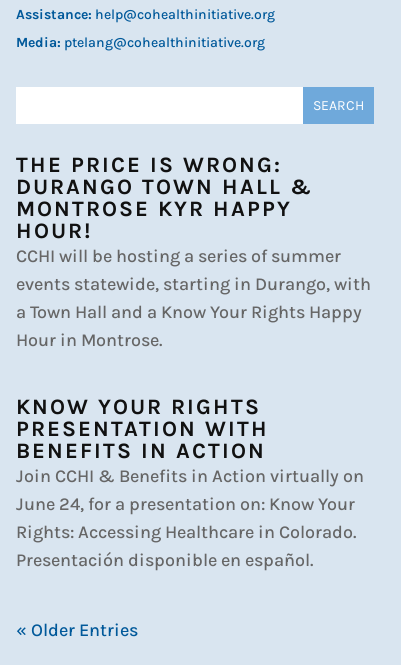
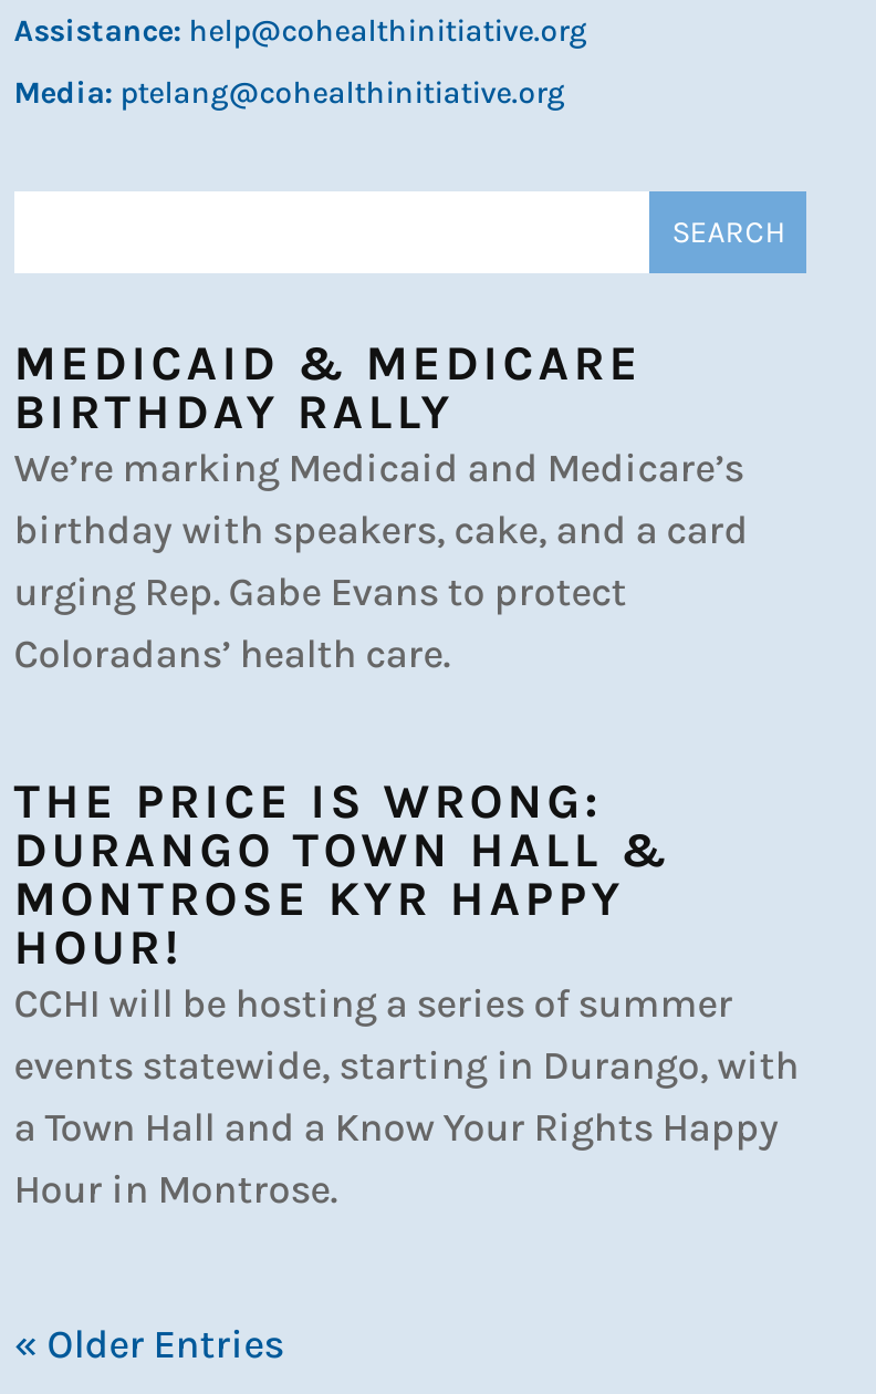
none -> [14,334,748,677] MEDICAID & MEDICARE | BIRTHDAY RALLY | We’re marking Medicaid and Medicare’s | birthday with speakers, cake, and a card | urging Rep. Gabe Evans to protect | Coloradans’ health care.
moved [16,152,371,351] -> [14,772,799,1213]: THE PRICE IS WRONG: | DURANGO TOWN HALL & | MONTROSE KYR HAPPY | HOUR! | CCHI will be hosting a series of summer | events statewide, starting in Durango, with | a Town Hall and a Know Your Rights Happy | Hour in Montrose.
[16,394,364,571] KNOW YOUR RIGHTS | PRESENTATION WITH | BENEFITS IN ACTION | Join CCHI & Benefits in Action virtually on | June 24, for a presentation on: Know Your | Rights: Accessing Healthcare in Colorado. | Presentación disponible en español. -> none

